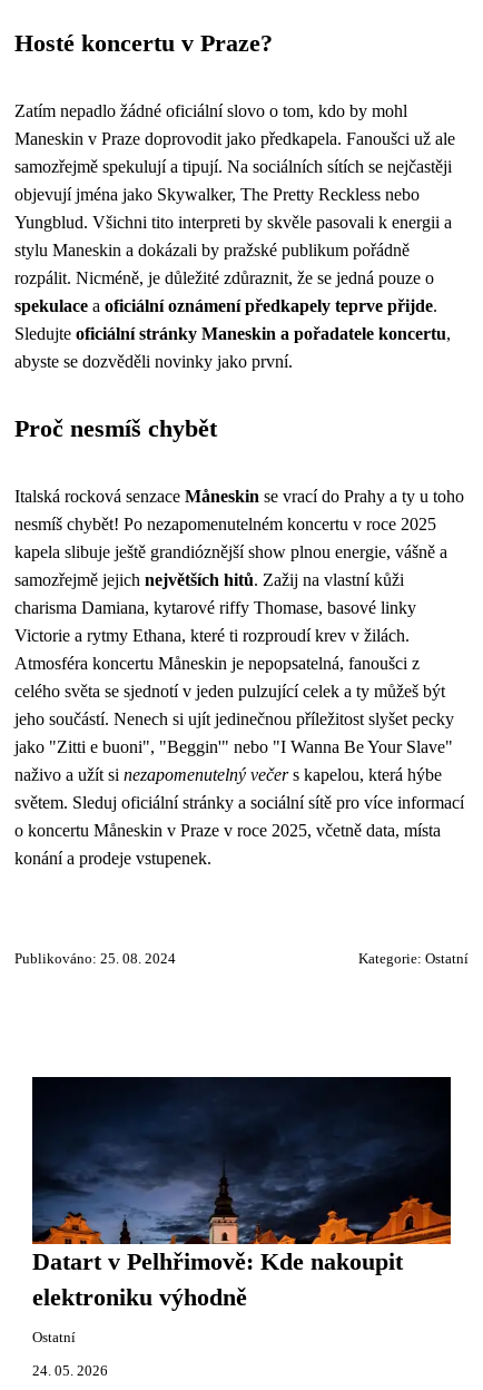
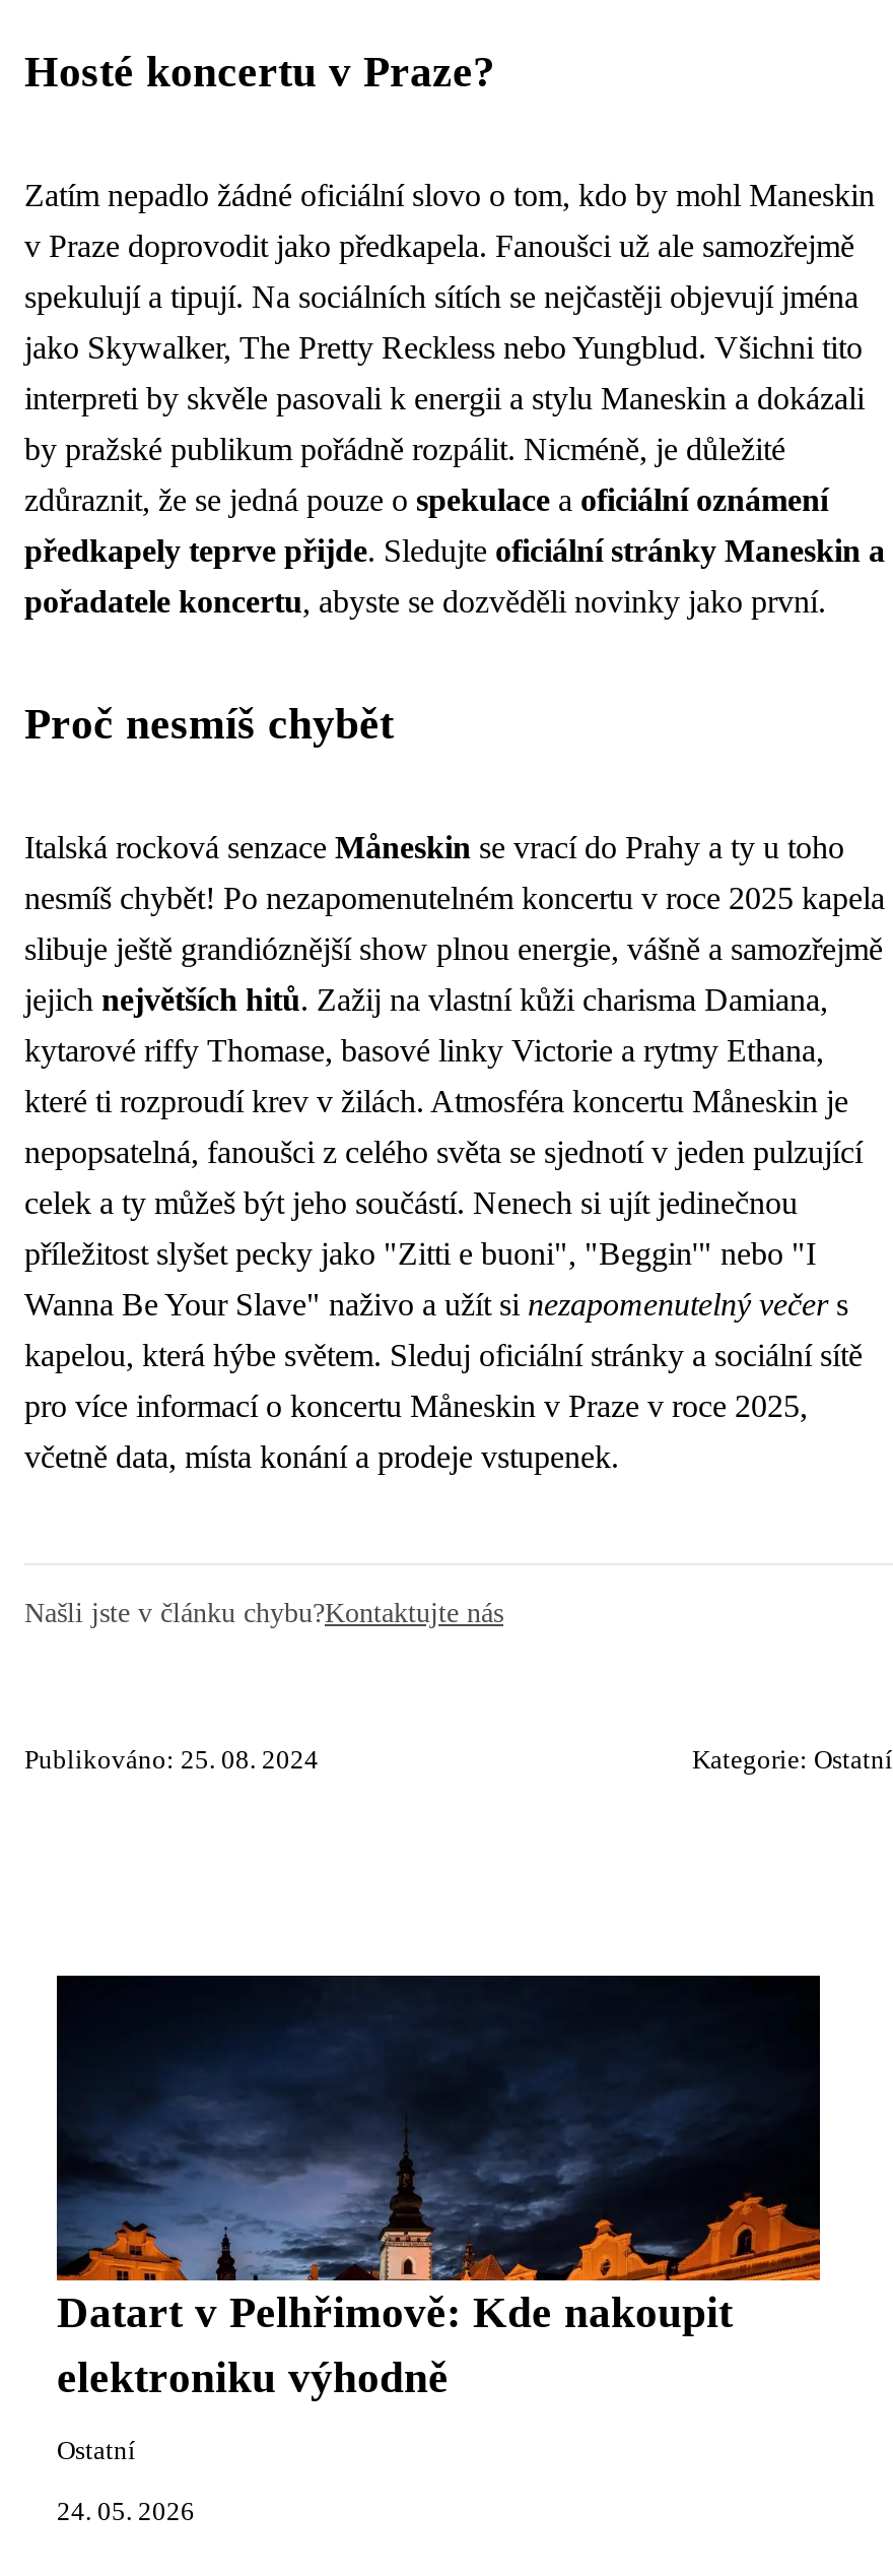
moved [14,416,464,506] -> [24,700,844,864]: Proč nesmíš chybět | Italská rocková senzace Måneskin se vrací do Prahy a ty u toho
[14,515,436,534] nesmíš chybět! Po nezapomenutelném koncertu v roce 2025 -> [24,880,885,915] nesmíš chybět! Po nezapomenutelném koncertu v roce 2025 kapela
[14,543,447,562] kapela slibuje ještě grandióznější show plnou energie, vášně a -> [24,931,883,966] slibuje ještě grandióznější show plnou energie, vášně a samozřejmě
[14,571,404,590] samozřejmě jejich největších hitů. Zažij na vlastní kůži -> [24,982,828,1017] jejich největších hitů. Zažij na vlastní kůži charisma Damiana,
[14,599,416,617] charisma Damiana, kytarové riffy Thomase, basové linky -> [24,1033,824,1067] kytarové riffy Thomase, basové linky Victorie a rytmy Ethana,
[14,626,410,645] Victorie a rytmy Ethana, které ti rozproudí krev v žilách. -> [24,1084,848,1118] které ti rozproudí krev v žilách. Atmosféra koncertu Måneskin je
[14,654,420,673] Atmosféra koncertu Måneskin je nepopsatelná, fanoušci z -> [24,1134,863,1169] nepopsatelná, fanoušci z celého světa se sjednotí v jeden pulzující
[14,682,445,701] celého světa se sjednotí v jeden pulzující celek a ty můžeš být -> [24,1185,798,1220] celek a ty můžeš být jeho součástí. Nenech si ujít jedinečnou
[14,710,454,729] jeho součástí. Nenech si ujít jedinečnou příležitost slyšet pecky -> [24,1236,816,1271] příležitost slyšet pecky jako "Zitti e buoni", "Beggin'" nebo "I
[14,738,453,757] jako "Zitti e buoni", "Beggin'" nebo "I Wanna Be Your Slave" -> [24,1287,848,1321] Wanna Be Your Slave" naživo a užít si nezapomenutelný večer s
[14,766,442,785] naživo a užít si nezapomenutelný večer s kapelou, která hýbe -> [24,1338,863,1372] kapelou, která hýbe světem. Sleduj oficiální stránky a sociální sítě
[14,793,464,812] světem. Sleduj oficiální stránky a sociální sítě pro více informací -> [24,1388,808,1423] pro více informací o koncertu Måneskin v Praze v roce 2025,
[14,821,441,840] o koncertu Måneskin v Praze v roce 2025, včetně data, místa -> [24,1439,619,1474] včetně data, místa konání a prodeje vstupenek.
[14,849,211,868] konání a prodeje vstupenek. -> [24,1596,503,1628] Našli jste v článku chybu?Kontaktujte nás

